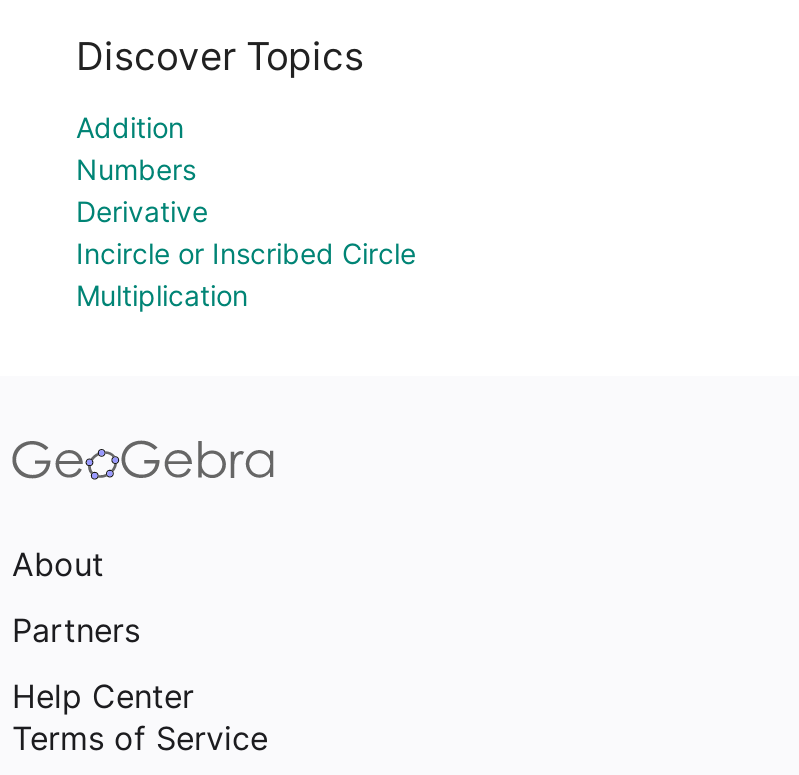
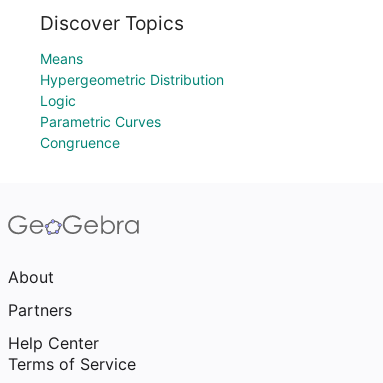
[76,110,416,312] Addition | Numbers | Derivative | Incircle or Inscribed Circle | Multiplication -> [40,50,224,151] Means | Hypergeometric Distribution | Logic | Parametric Curves | Congruence

